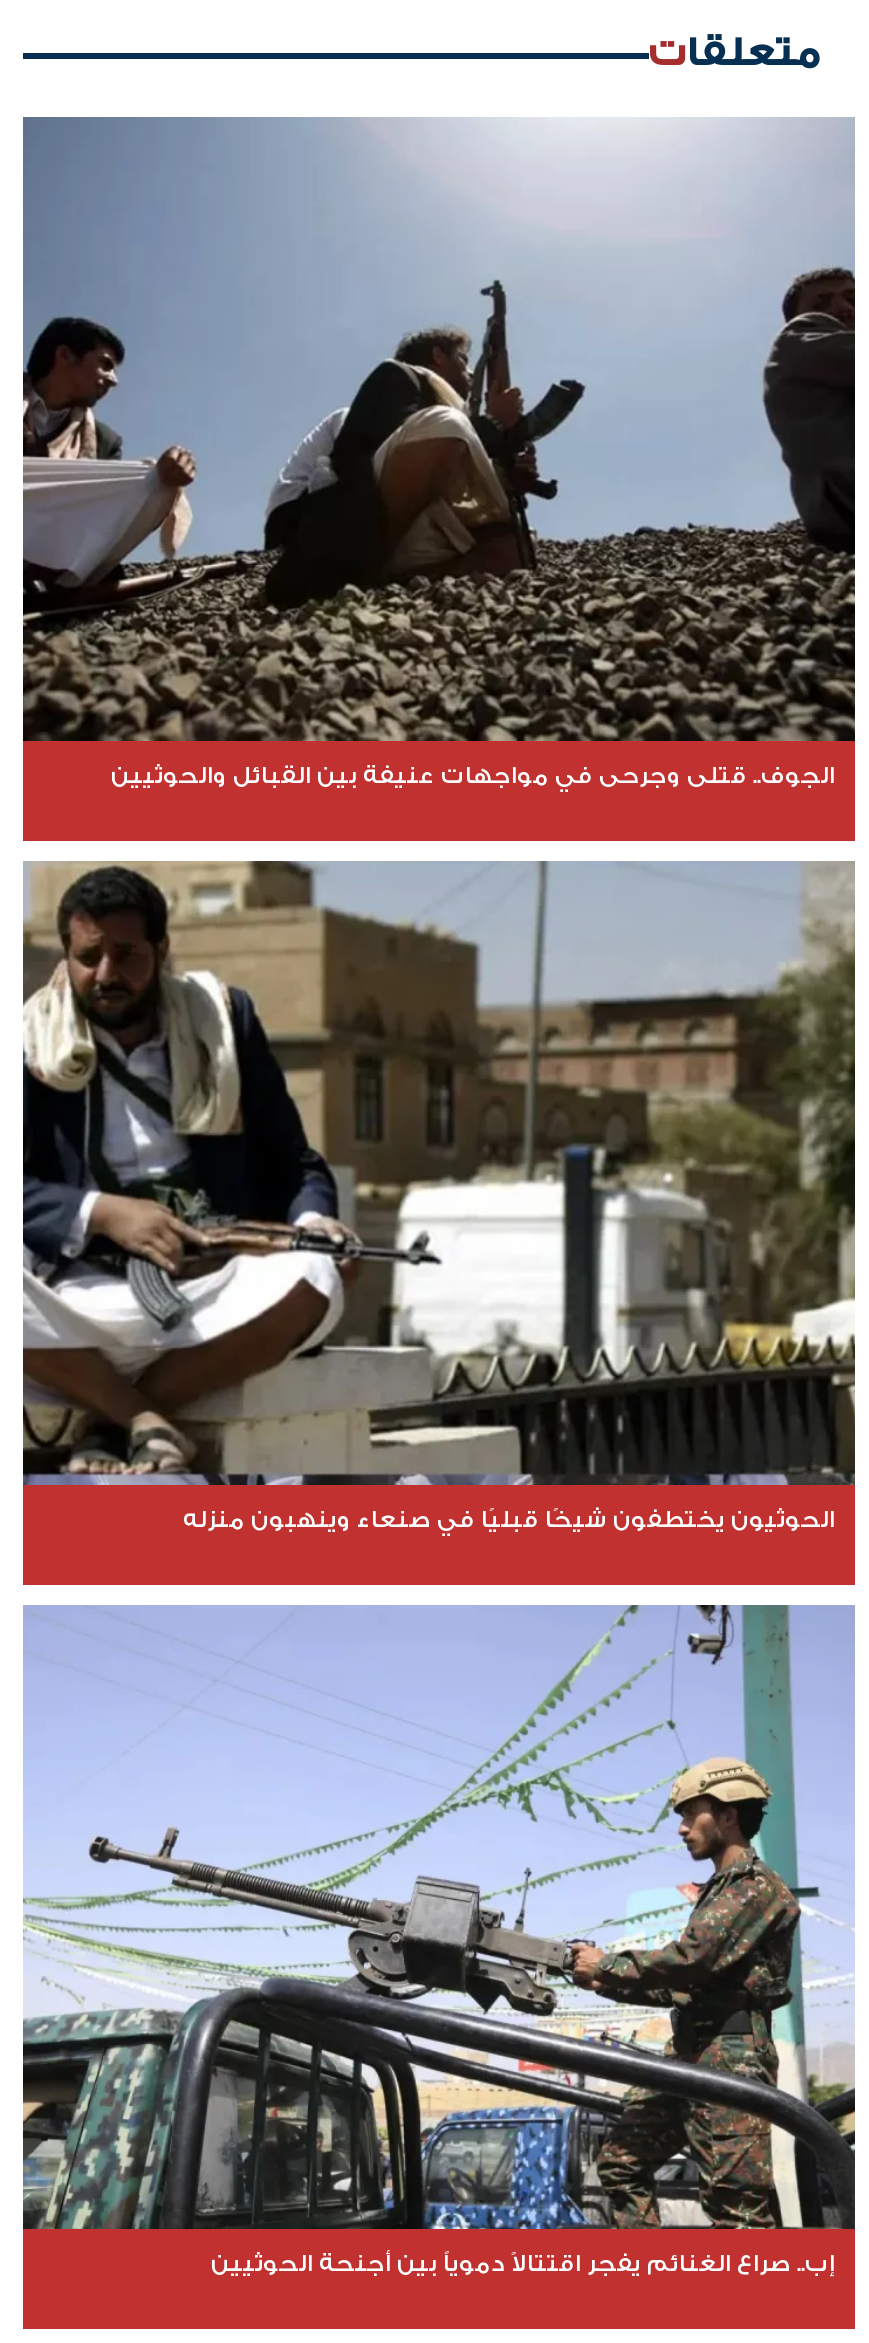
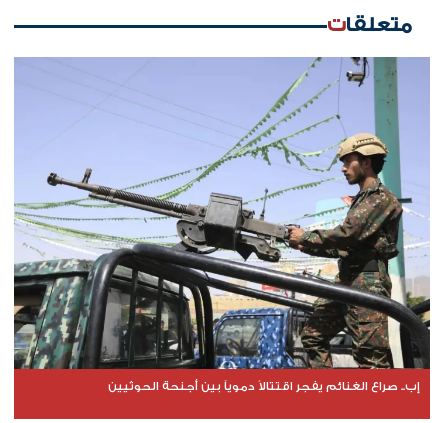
[21,117,857,790] [image] | الجوف.. قتلى وجرحى في مواجهات عنيفة بين القبائل والحوثيين -> none
[21,859,857,1587] [image] | الحوثيون يختطفون شيخًا قبليًا في صنعاء وينهبون منزله -> none

